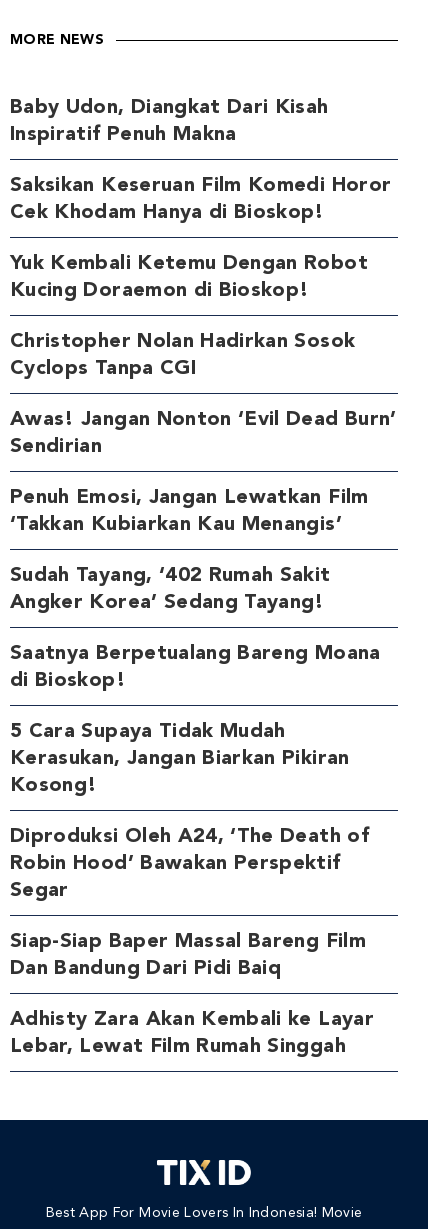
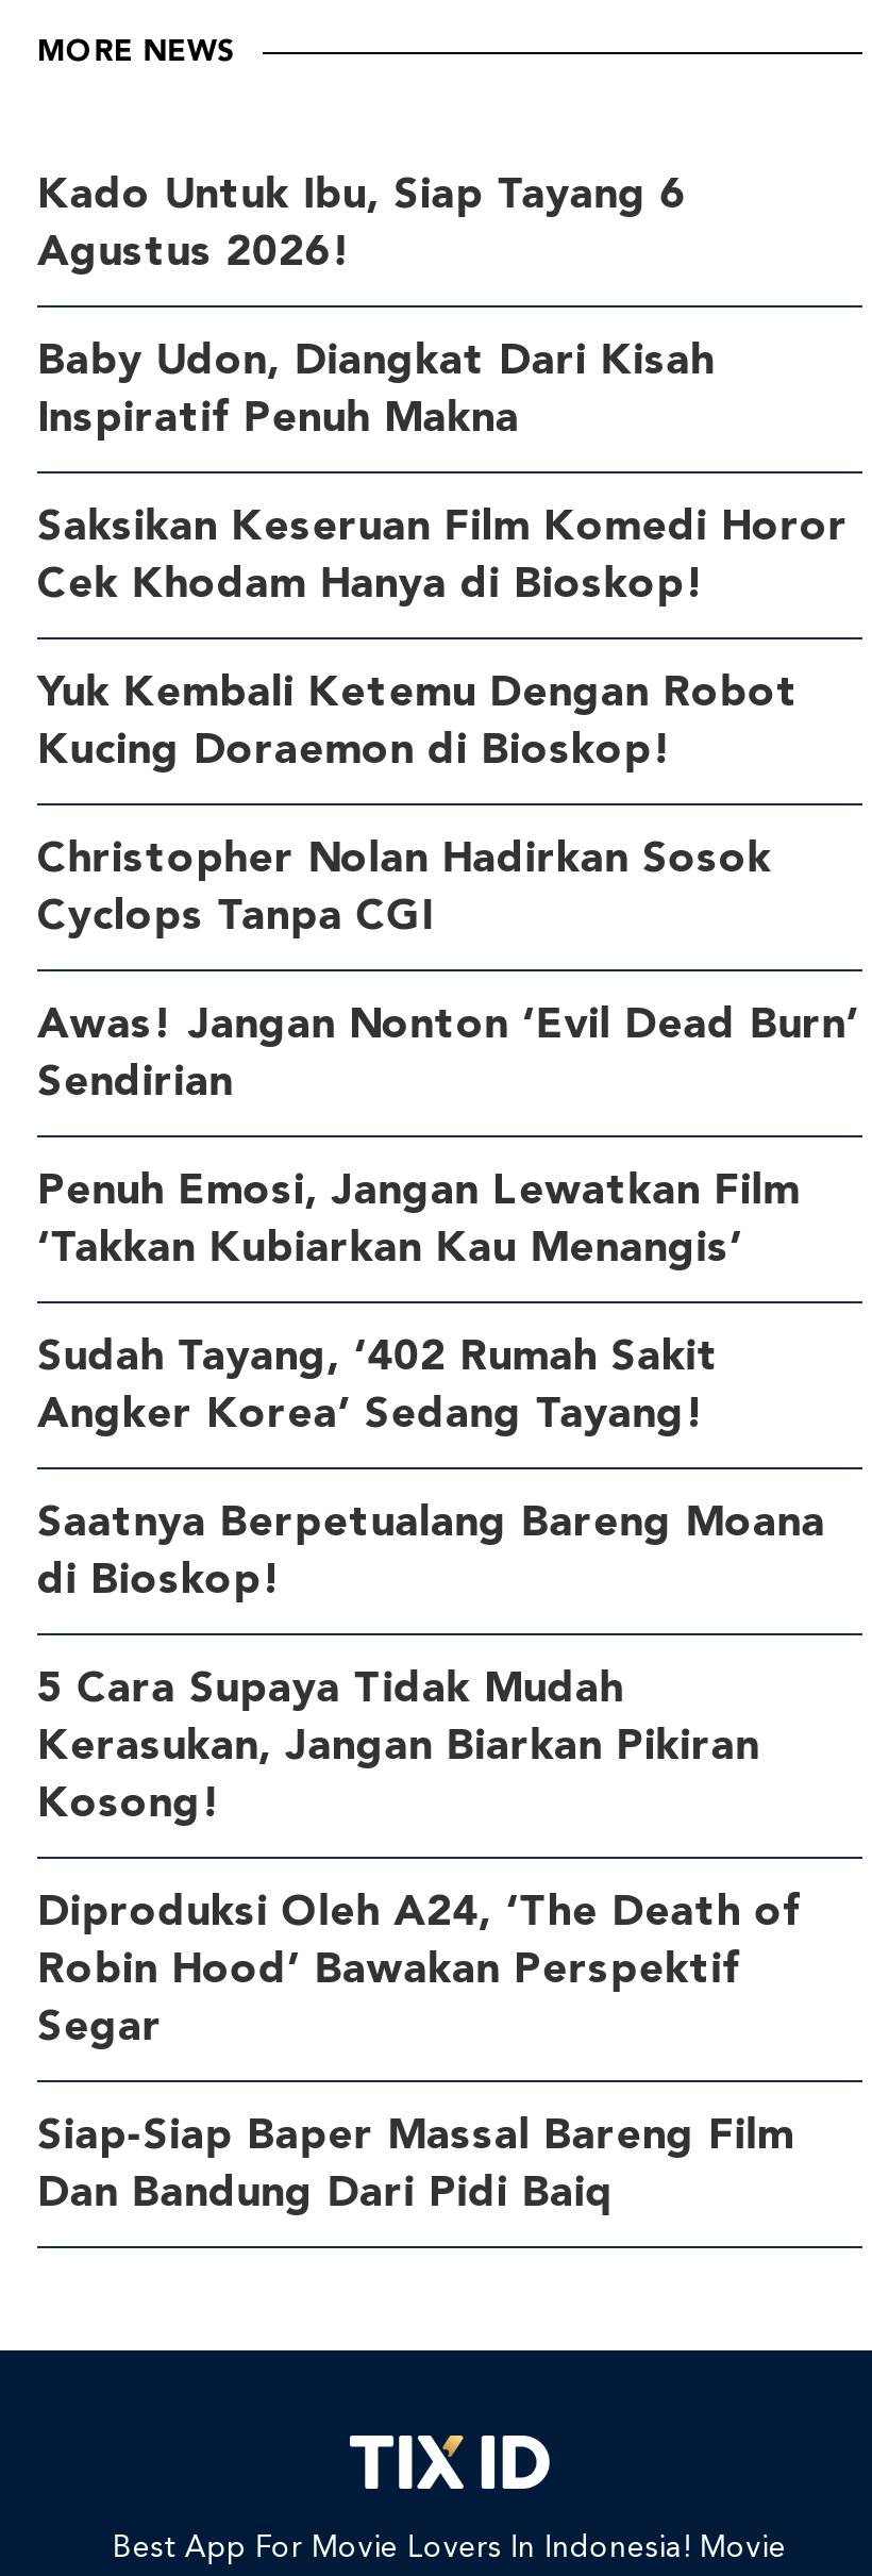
none -> [37,176,686,276] Kado Untuk Ibu, Siap Tayang 6 | Agustus 2026!
moved [10,98,397,979] -> [37,342,859,2216]: Baby Udon, Diangkat Dari Kisah | Inspiratif Penuh Makna | Saksikan Keseruan Film Komedi Horor | ... | Siap-Siap Baper Massal Bareng Film | Dan Bandung Dari Pidi Baiq
[10,1010,374,1057] Adhisty Zara Akan Kembali ke Layar | Lebar, Lewat Film Rumah Singgah -> none

